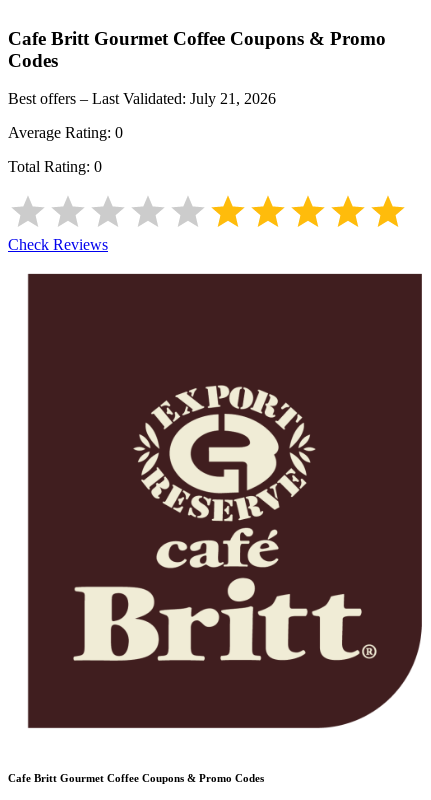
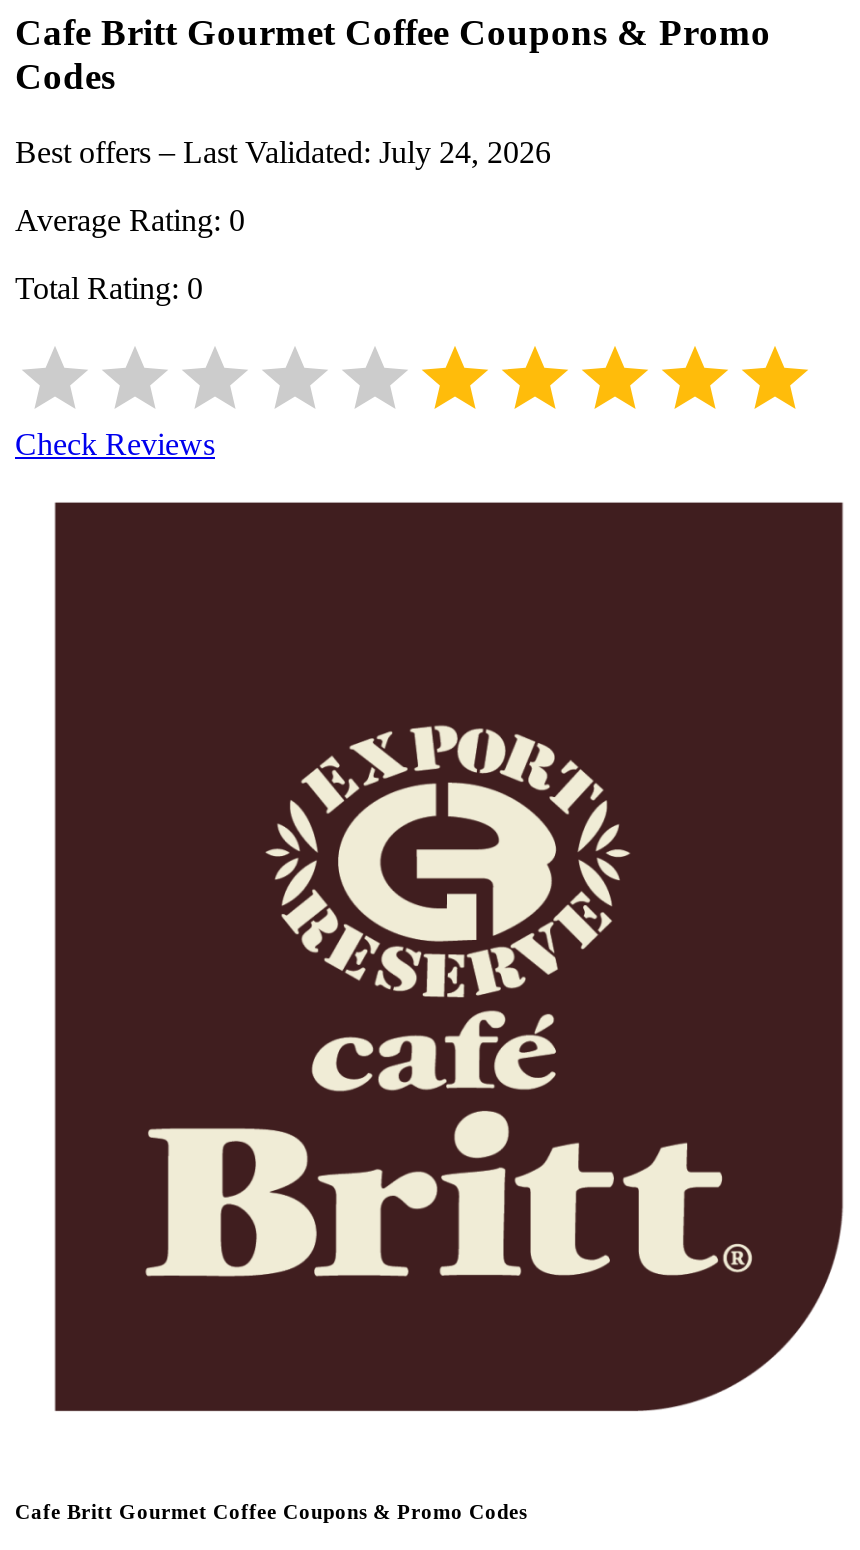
[8,90,276,107] Best offers – Last Validated: July 21, 2026 -> [15,136,551,170] Best offers – Last Validated: July 24, 2026

